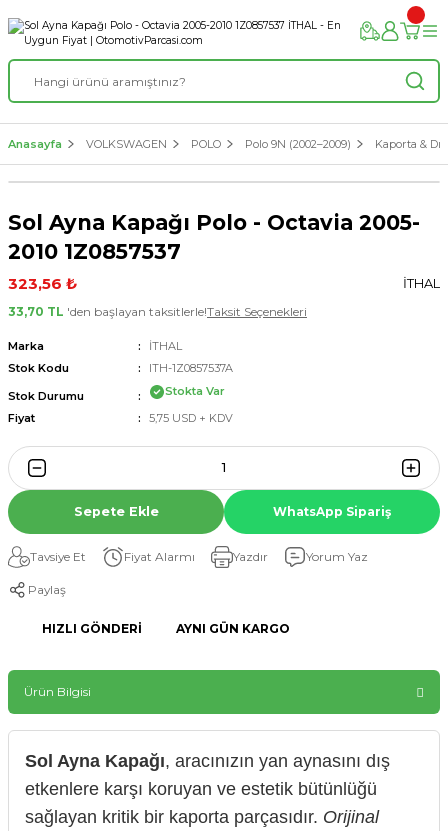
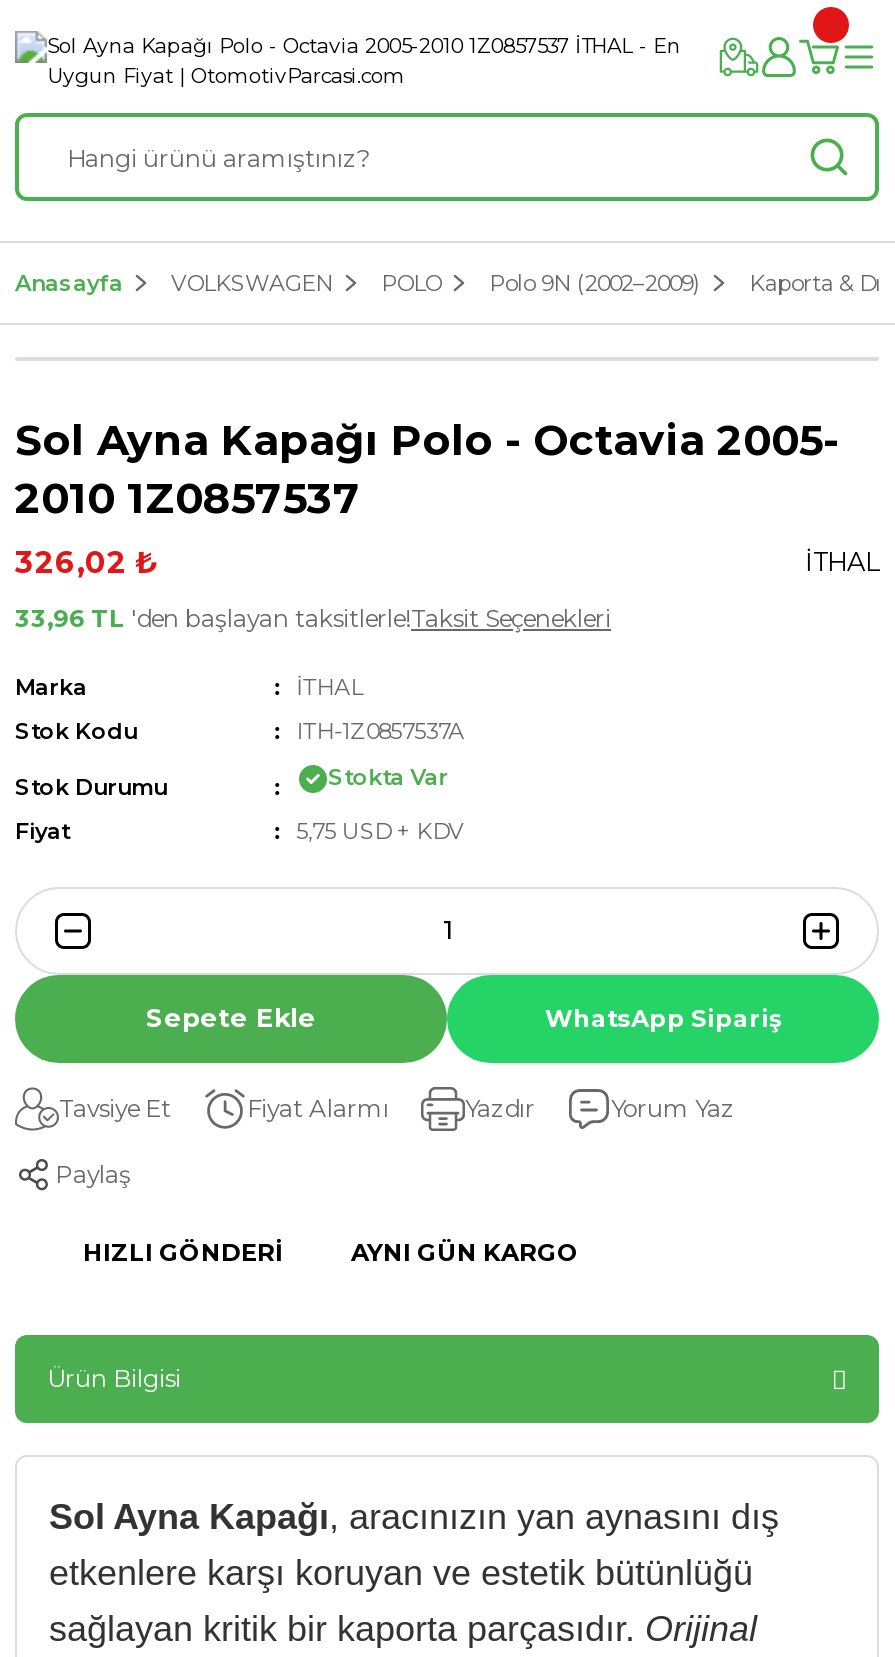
[8,274,77,293] 323,56 ₺ -> [15,543,157,581] 326,02 ₺
[8,304,307,319] 33,70 TL 'den başlayan taksitlerle!Taksit Seçenekleri -> [15,603,611,633] 33,96 TL 'den başlayan taksitlerle!Taksit Seçenekleri

